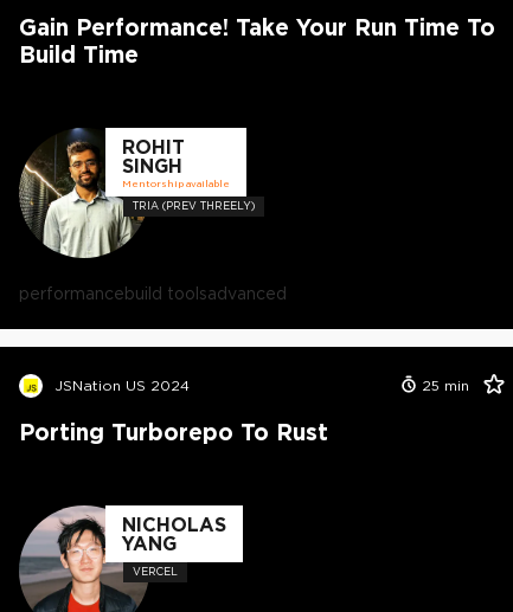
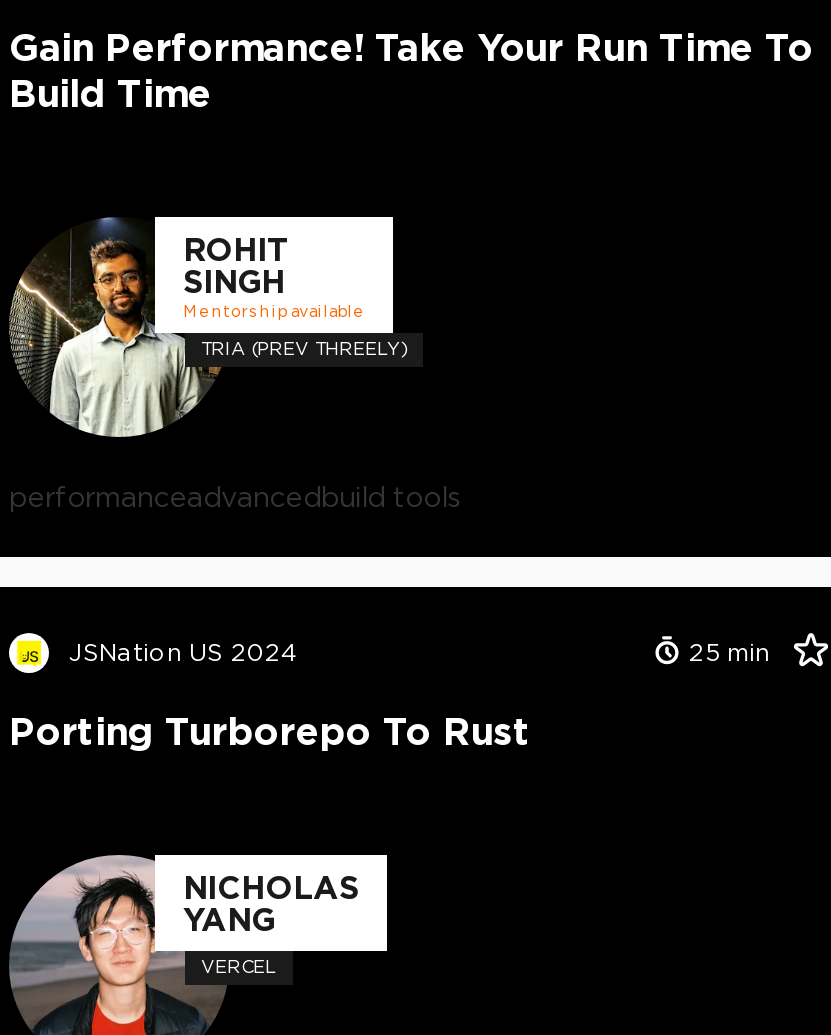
[19,284,287,303] performancebuild toolsadvanced -> [9,481,461,513] performanceadvancedbuild tools

